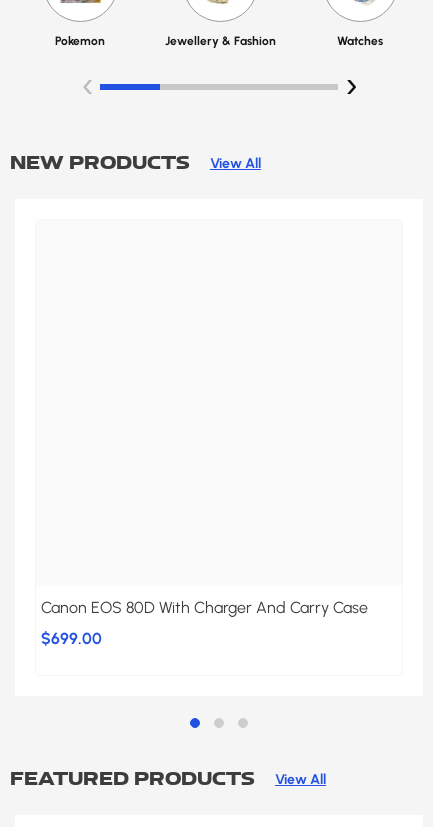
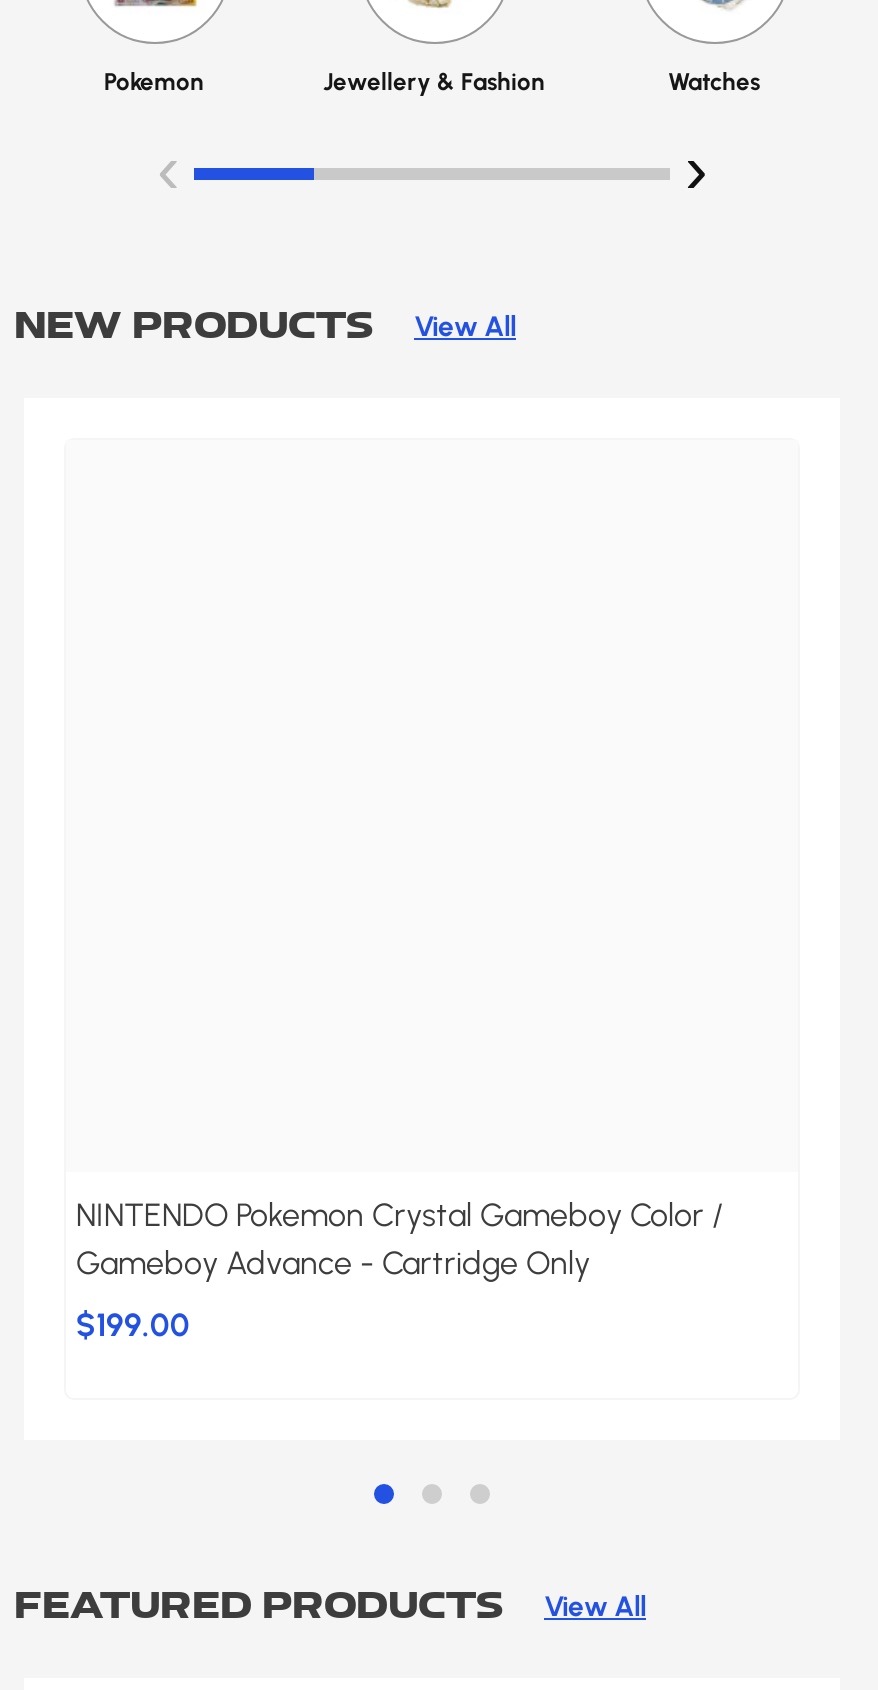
[41,598,368,617] Canon EOS 80D With Charger And Carry Case -> [76,1195,724,1281] NINTENDO Pokemon Crystal Gameboy Color / | Gameboy Advance - Cartridge Only
[41,629,102,648] $699.00 -> [76,1305,190,1343] $199.00

